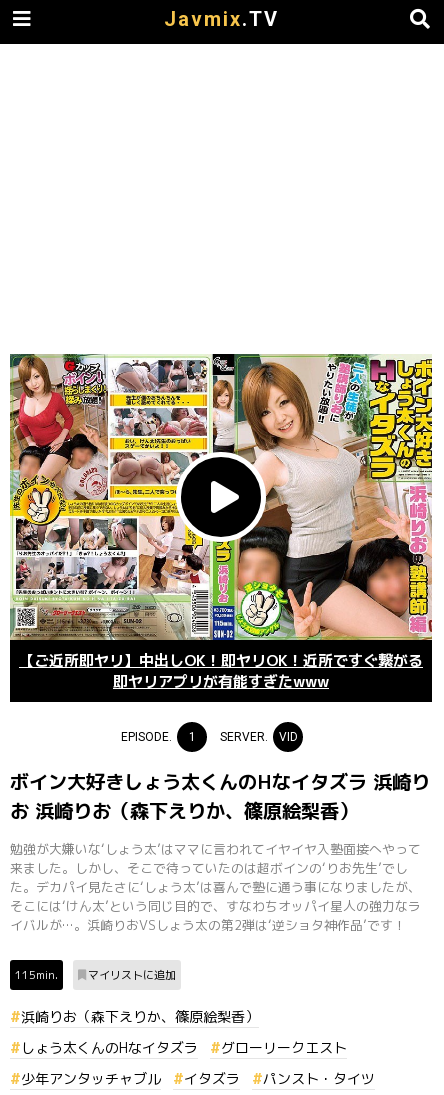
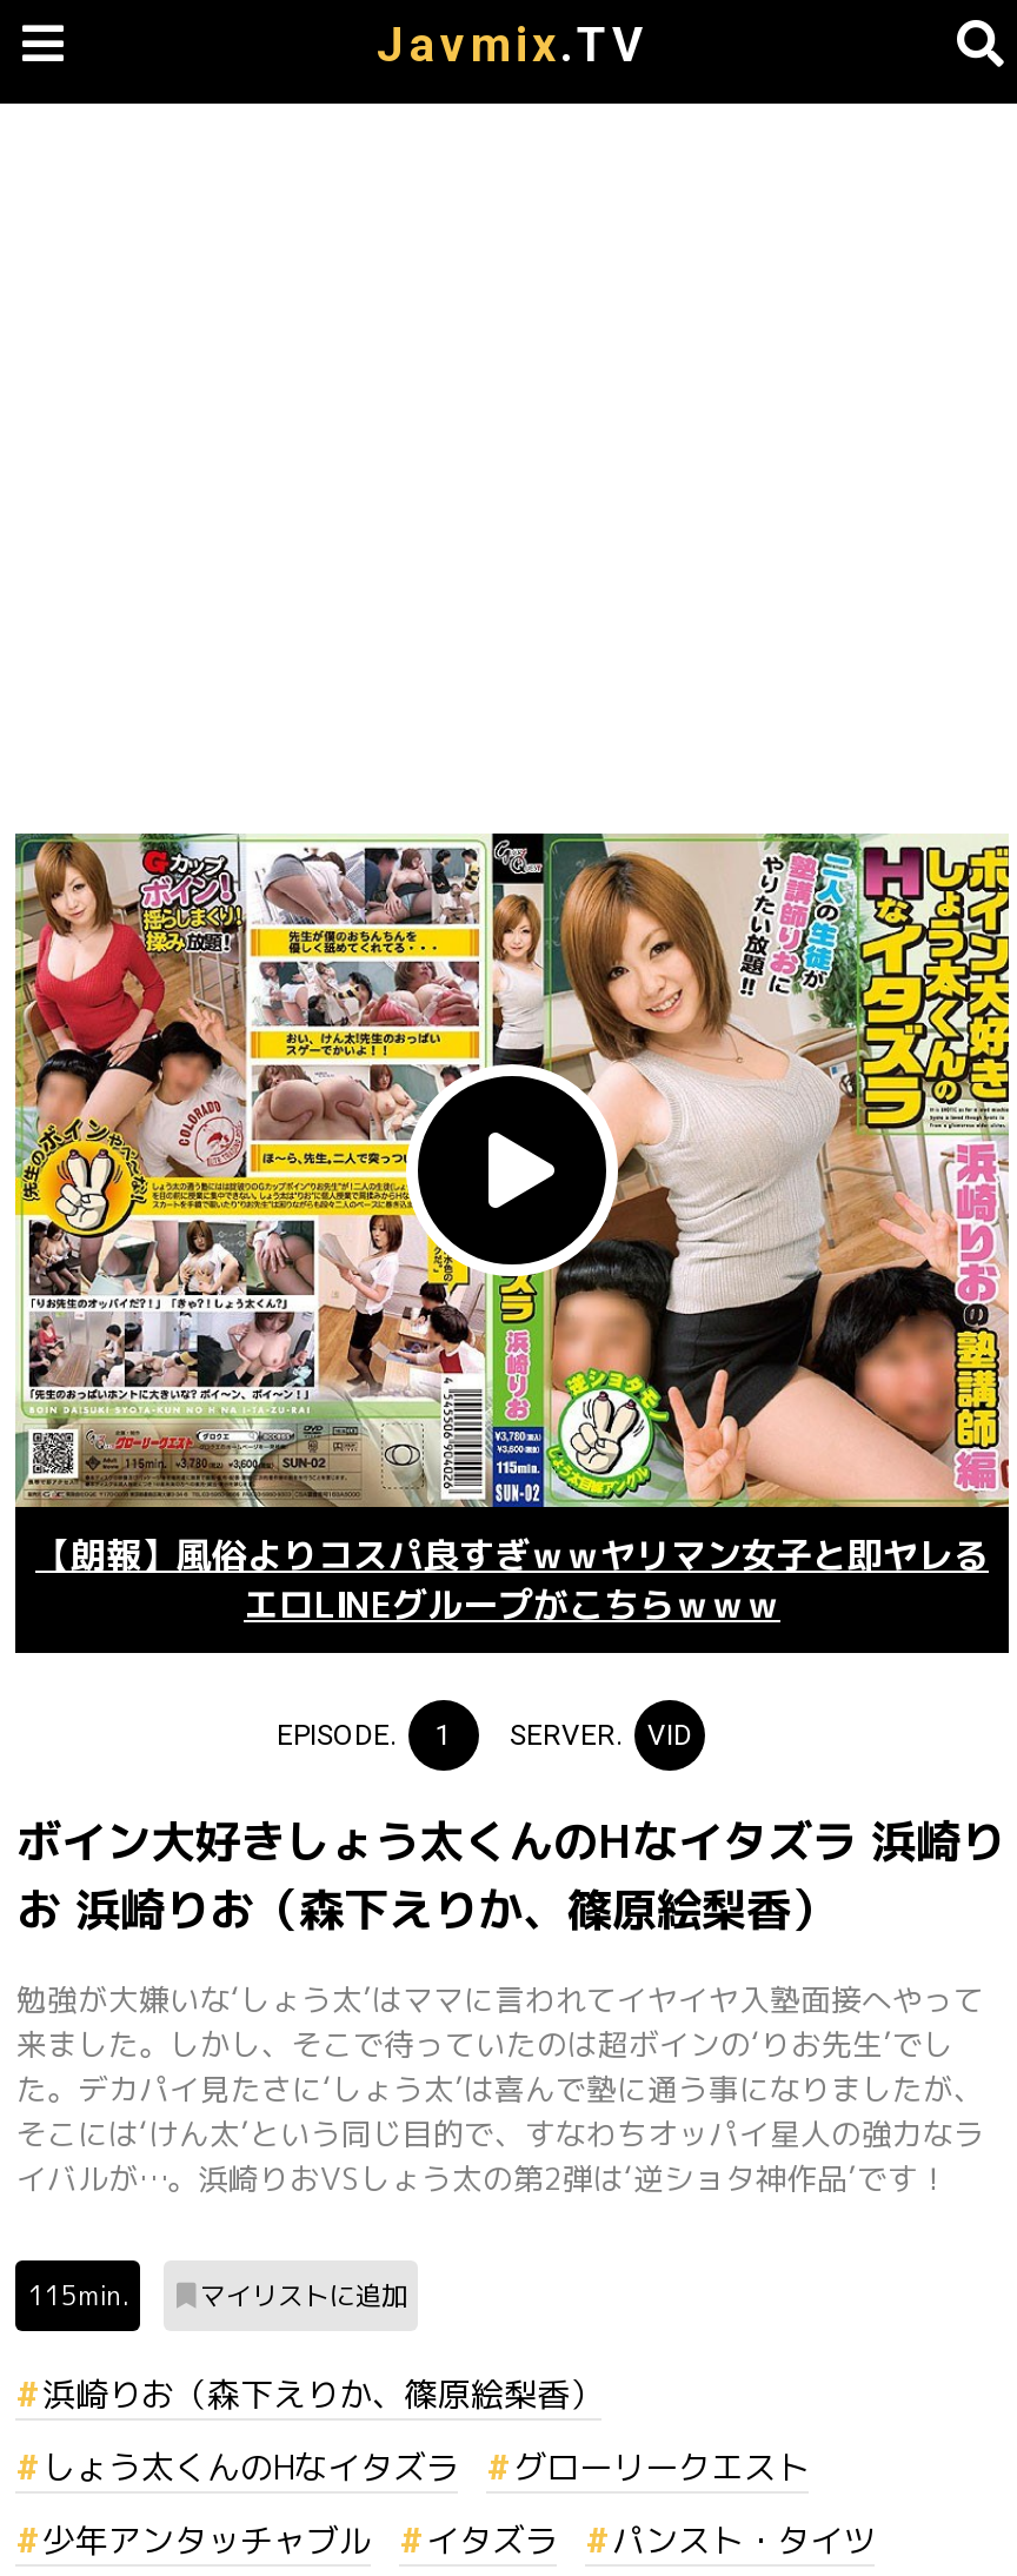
[19,650,423,692] 【ご近所即ヤリ】中出しOK！即ヤリOK！近所ですぐ繋がる | 即ヤリアプリが有能すぎたwww -> [35,1531,989,1630] 【朗報】風俗よりコスパ良すぎｗｗヤリマン女子と即ヤレる | エロLINEグループがこちらｗｗｗ

